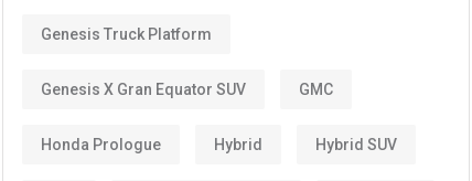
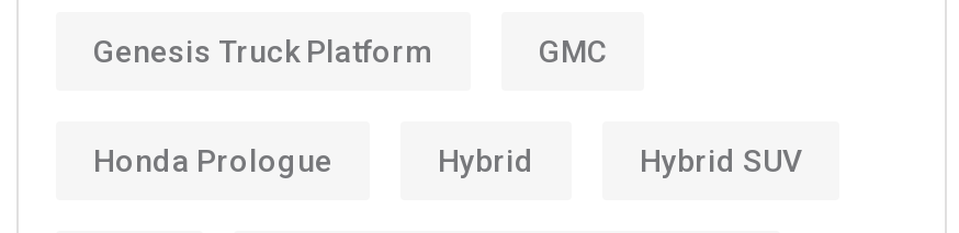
[41,80,246,98] Genesis X Gran Equator SUV -> none

